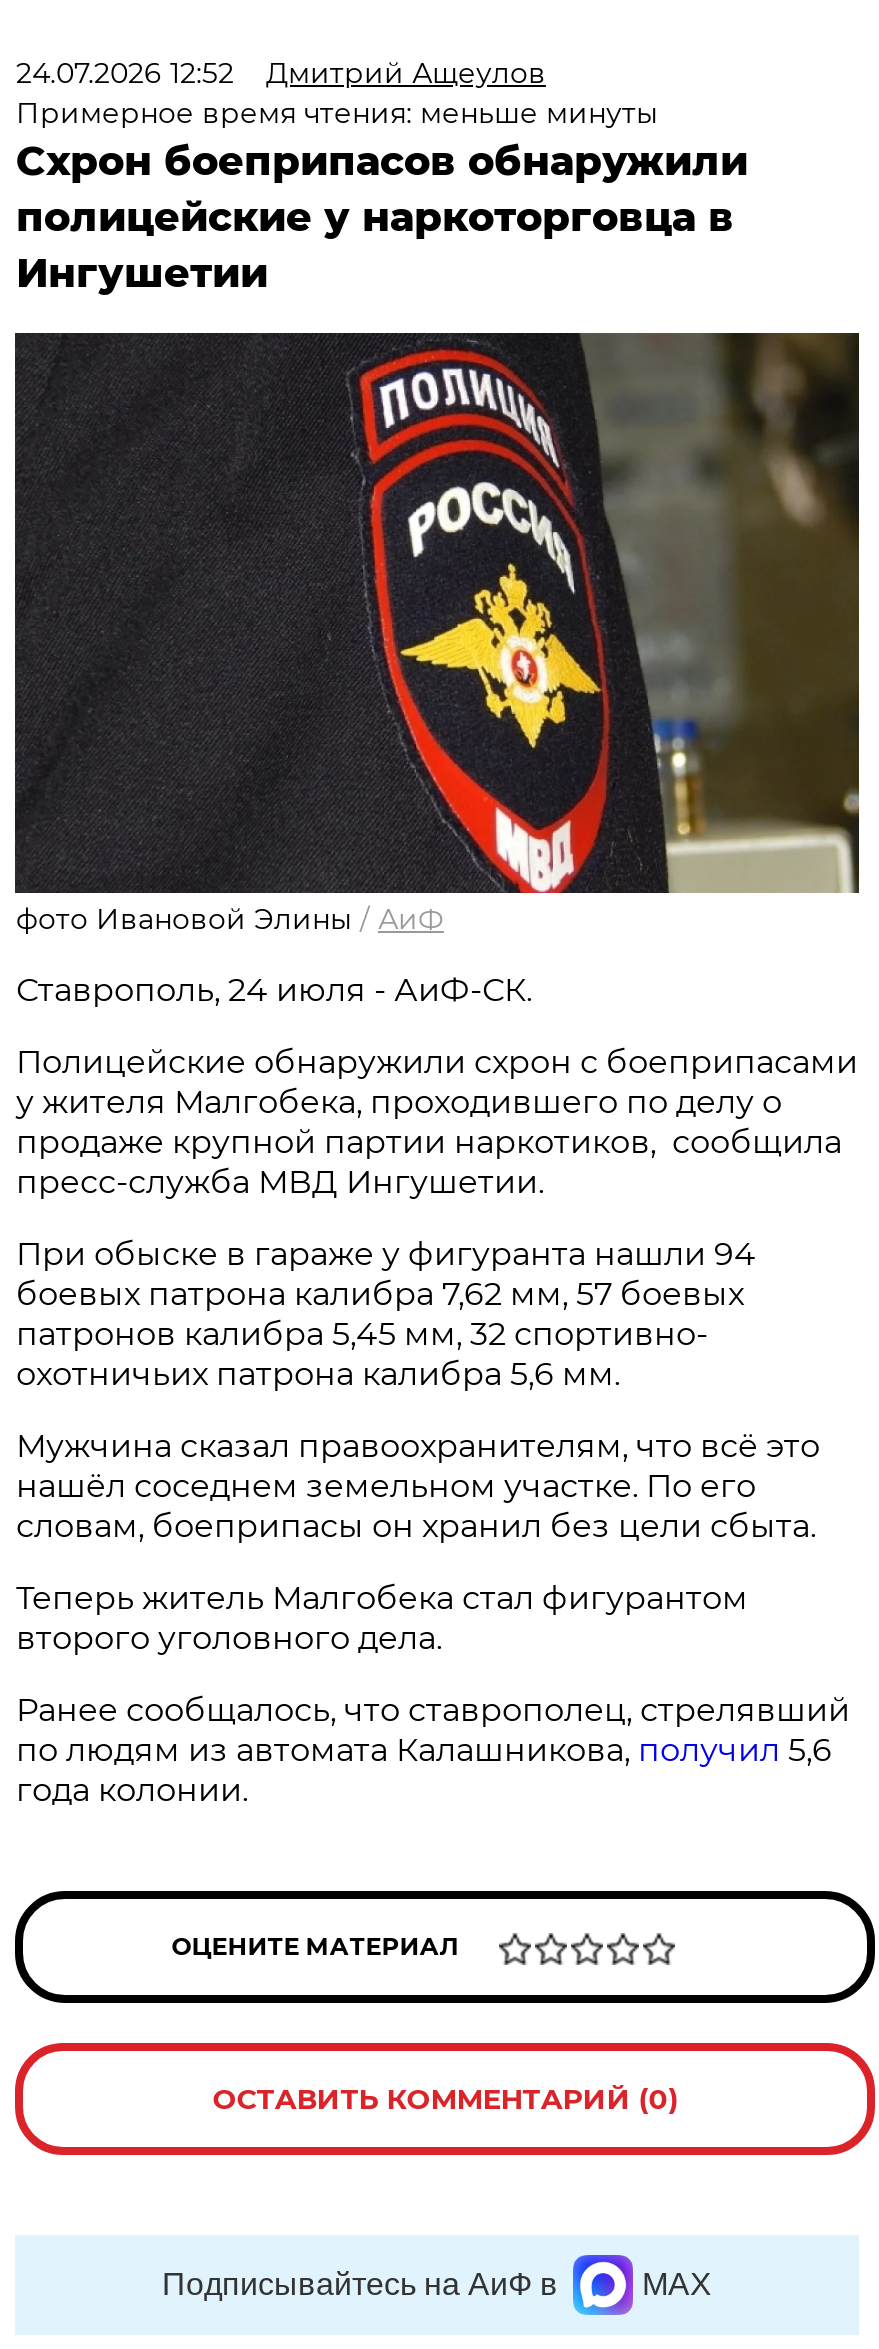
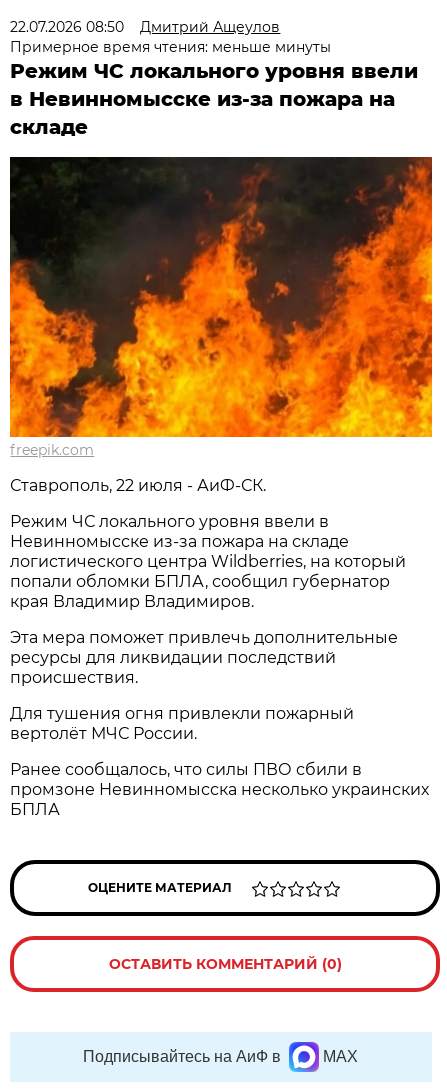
[16,55,546,91] 24.07.2026 12:52 Дмитрий Ащеулов -> [10,18,280,36] 22.07.2026 08:50 Дмитрий Ащеулов
[16,137,748,297] Схрон боеприпасов обнаружили | полицейские у наркоторговца в | Ингушетии -> [10,59,418,139] Режим ЧС локального уровня ввели | в Невинномысске из-за пожара на | складе
[13,353,861,1809] [image] | фото Ивановой Элины / АиФ | Ставрополь, 24 июля - АиФ-СК. | Полицейские обнаружили схрон с боеприпасами | у жителя Малгобека, проходившего по делу о | продаже крупной партии наркотиков, сообщила | пресс-служба МВД Ингушетии. | При обыске в гараже у фигуранта нашли 94 | боевых патрона калибра 7,62 мм, 57 боевых | патронов калибра 5,45 мм, 32 спортивно- | охотничьих патрона калибра 5,6 мм. | Мужчина сказал правоохранителям, что всё это | нашёл соседнем земельном участке. По его | словам, боеприпасы он хранил без цели сбыта. | Теперь житель Малгобека стал фигурантом | второго уголовного дела. | Ранее сообщалось, что ставрополец, стрелявший | по людям из автомата Калашникова, получил 5,6 | года колонии. -> [9,157,433,819] [image] | freepik.com | Ставрополь, 22 июля - АиФ-СК. | Режим ЧС локального уровня ввели в | Невинномысске из-за пожара на складе | логистического центра Wildberries, на который | попали обломки БПЛА, сообщил губернатор | края Владимир Владимиров. | Эта мера поможет привлечь дополнительные | ресурсы для ликвидации последствий | происшествия. | Для тушения огня привлекли пожарный | вертолёт МЧС России. | Ранее сообщалось, что силы ПВО сбили в | промзоне Невинномысска несколько украинских | БПЛА

